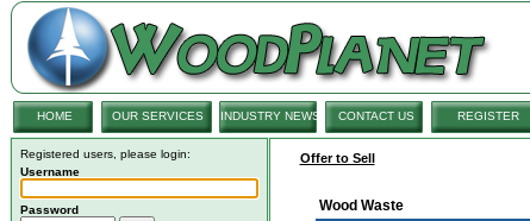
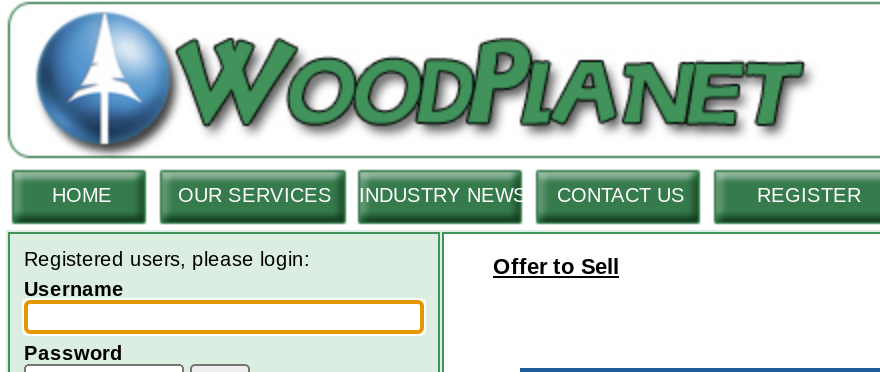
[319,197,404,214] Wood Waste -> none

